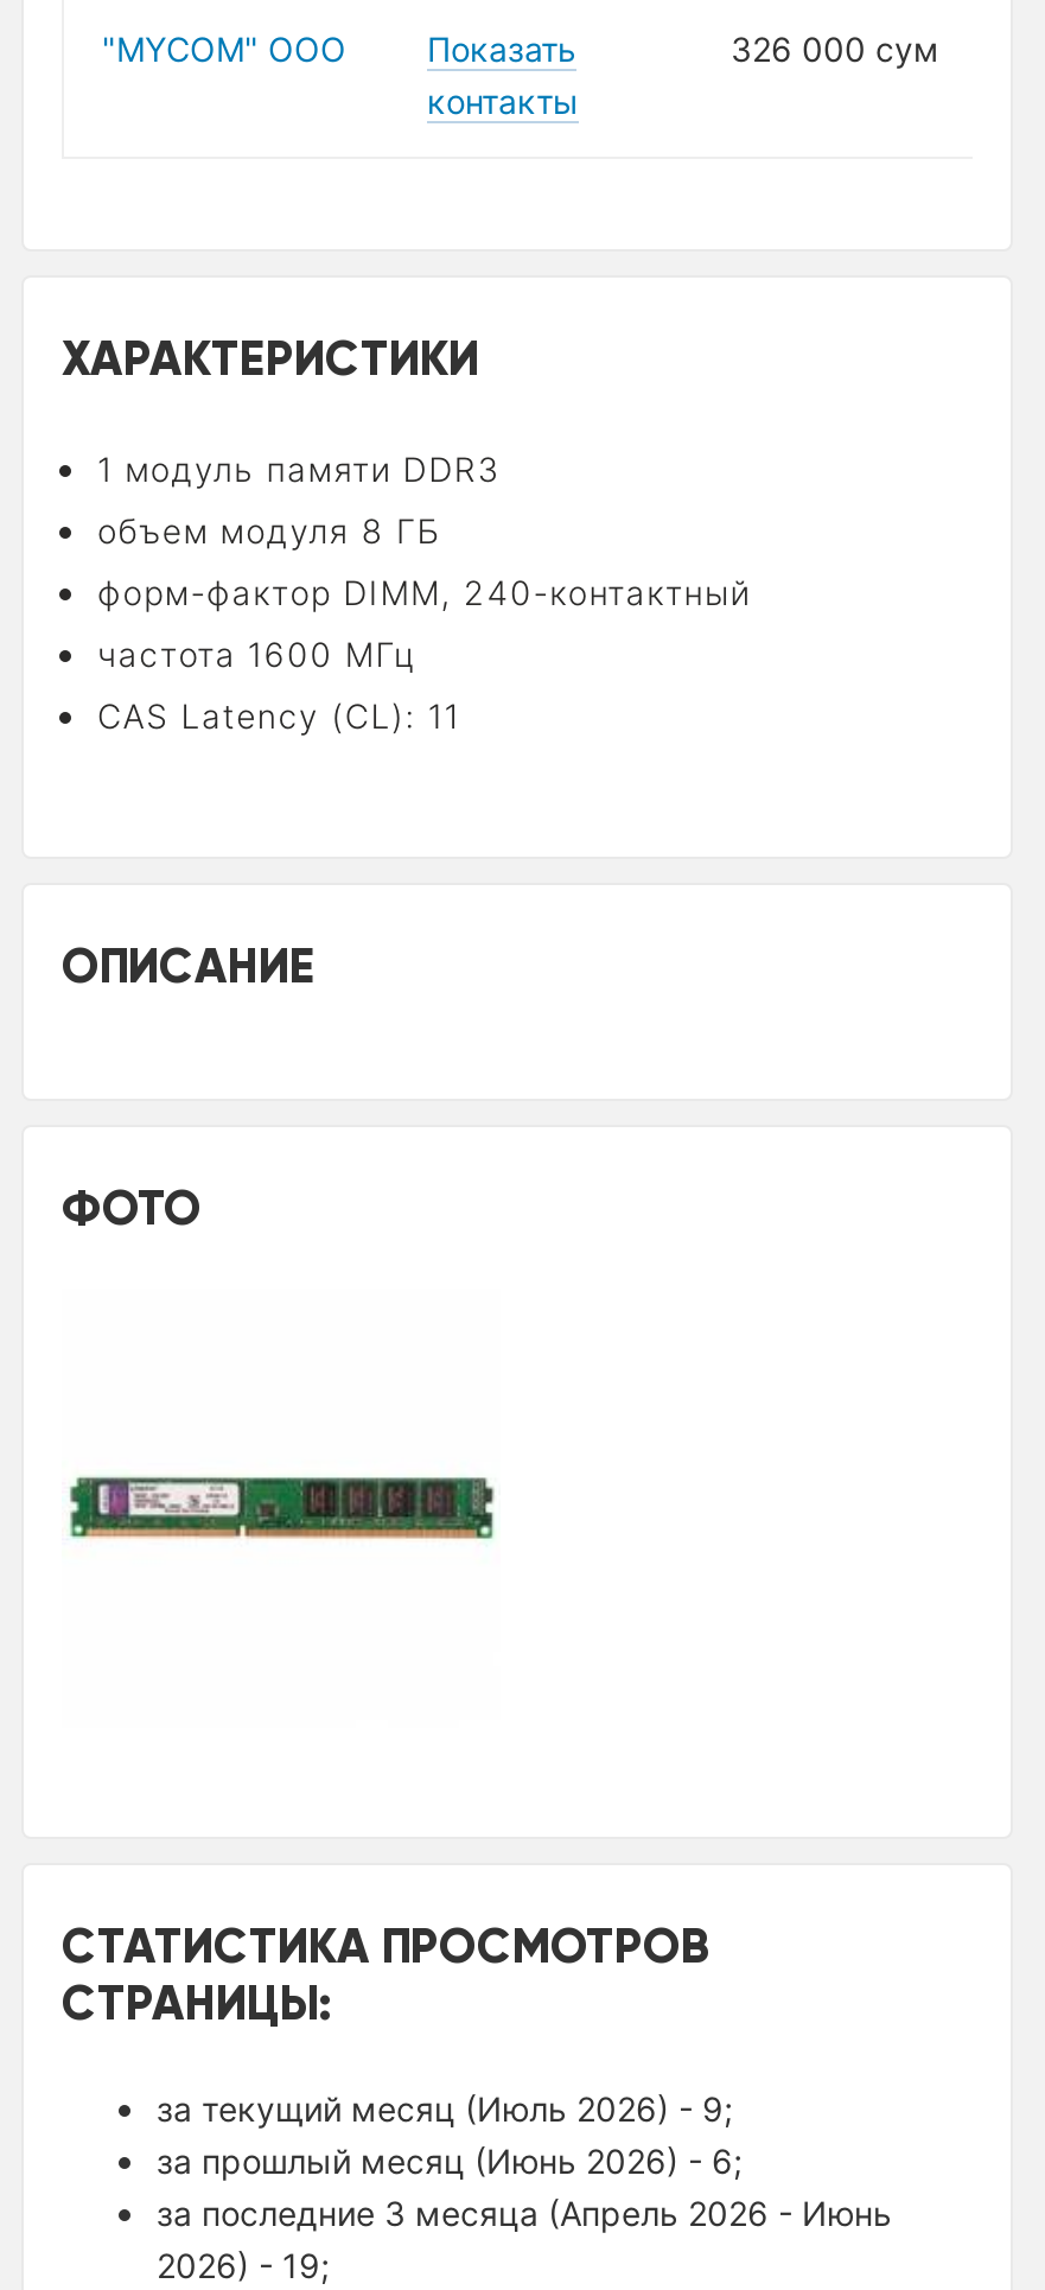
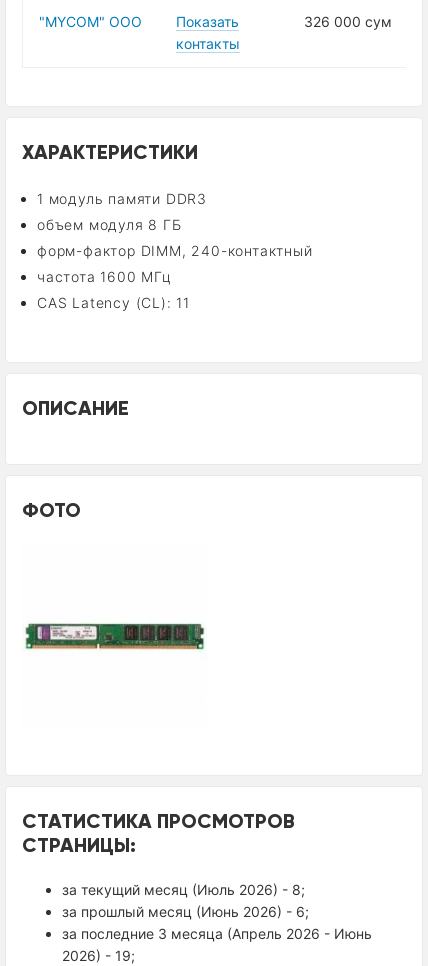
[157,2088,733,2128] за текущий месяц (Июль 2026) - 9; -> [62,881,305,898] за текущий месяц (Июль 2026) - 8;

